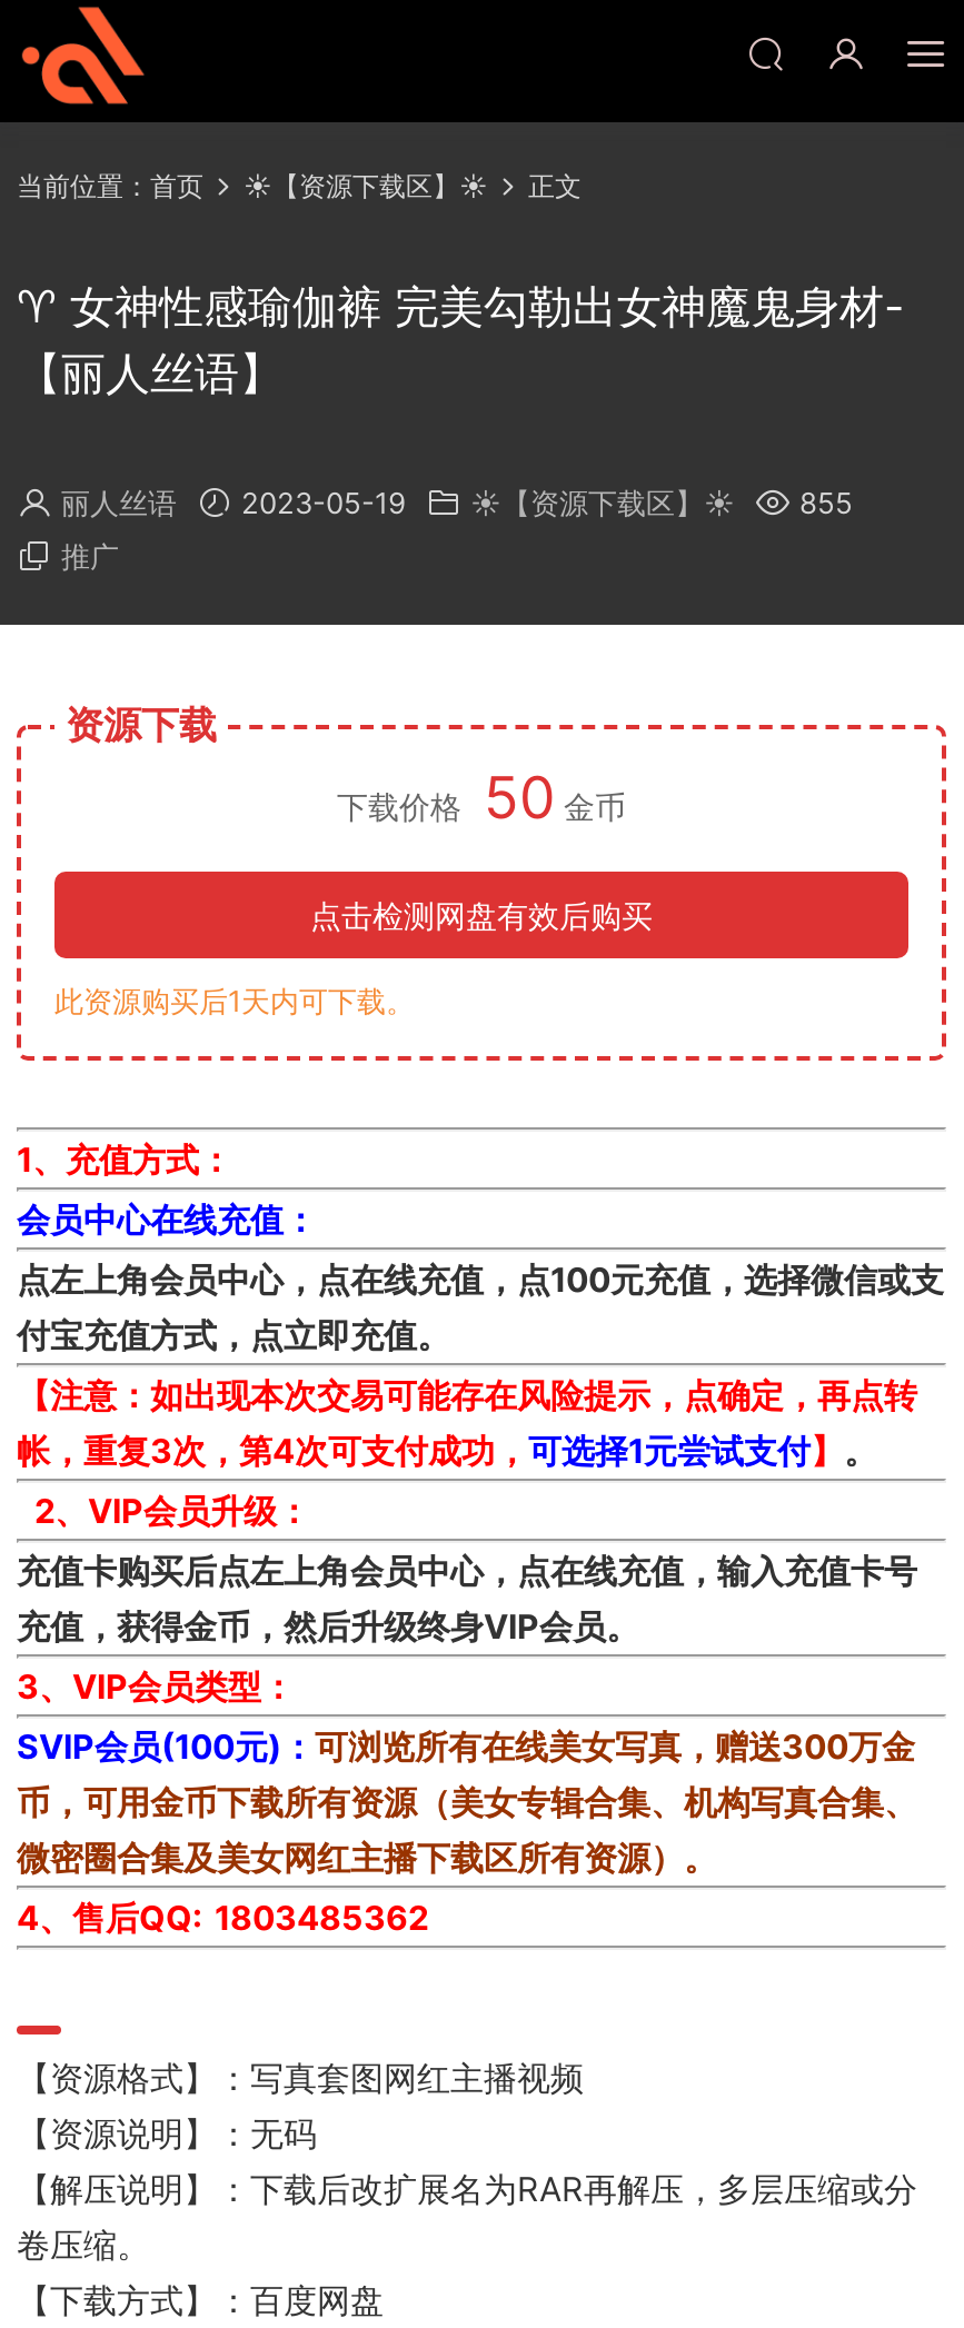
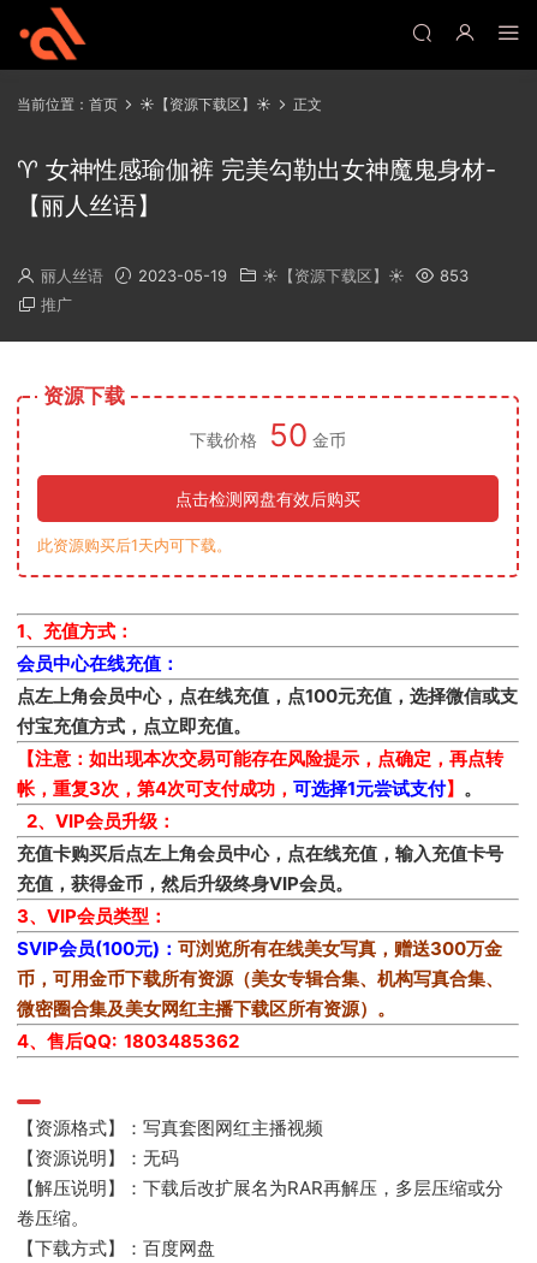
[791,485,853,520] 855 -> [435,266,469,285] 853

